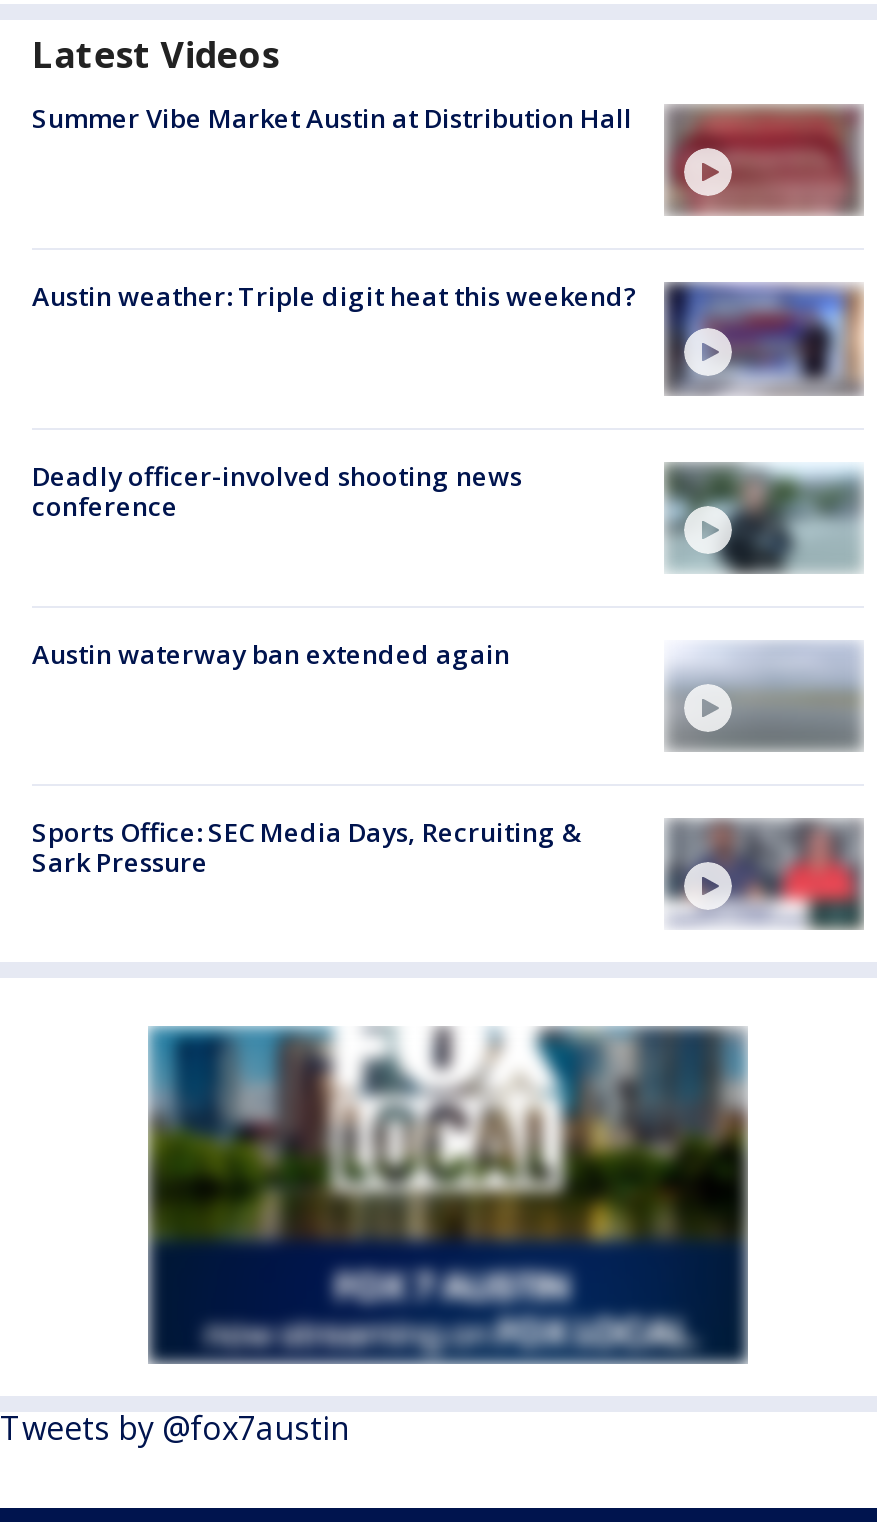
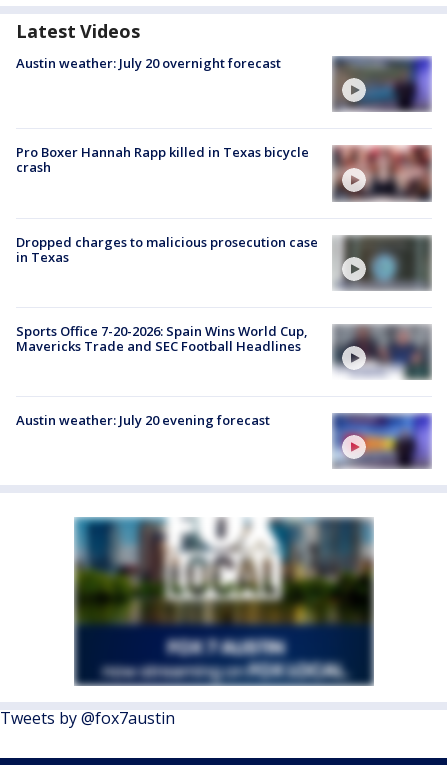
[32,100,632,136] Summer Vibe Market Austin at Distribution Hall -> [16,54,281,72] Austin weather: July 20 overnight forecast
[670,104,864,216] [image] -> [334,56,432,112] [image]
[32,279,864,392] [image] | Austin weather: Triple digit heat this weekend? -> [16,143,432,201] [image] | Pro Boxer Hannah Rapp killed in Texas bicycle | crash
[32,457,522,523] Deadly officer-involved shooting news | conference -> [16,233,318,266] Dropped charges to malicious prosecution case | in Texas
[666,462,862,570] [image] -> [334,234,432,290] [image]
[32,636,510,672] Austin waterway ban extended again -> [16,322,308,355] Sports Office 7-20-2026: Spain Wins World Cup, | Mavericks Trade and SEC Football Headlines
[664,642,860,752] [image] -> [332,324,431,379] [image]
[32,814,582,880] Sports Office: SEC Media Days, Recruiting & | Sark Pressure -> [16,411,270,429] Austin weather: July 20 evening forecast
[666,818,864,928] [image] -> [332,413,432,469] [image]

